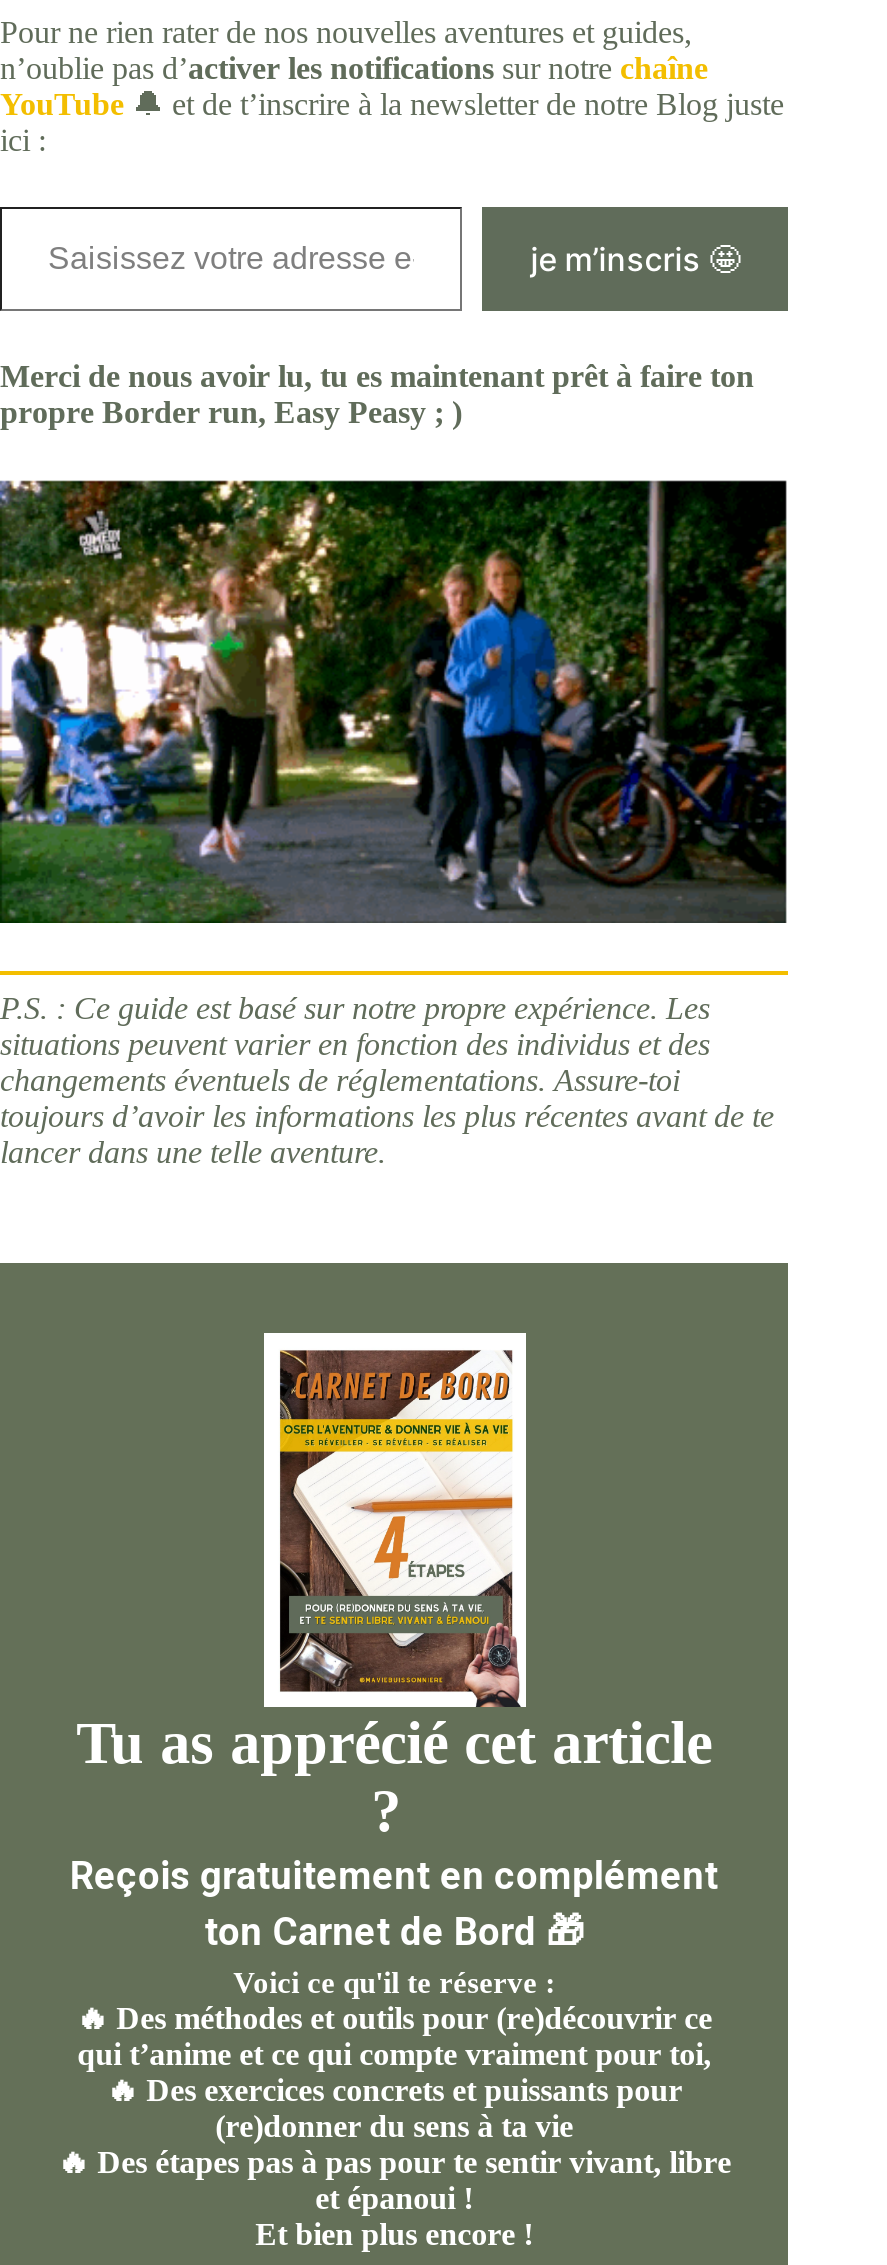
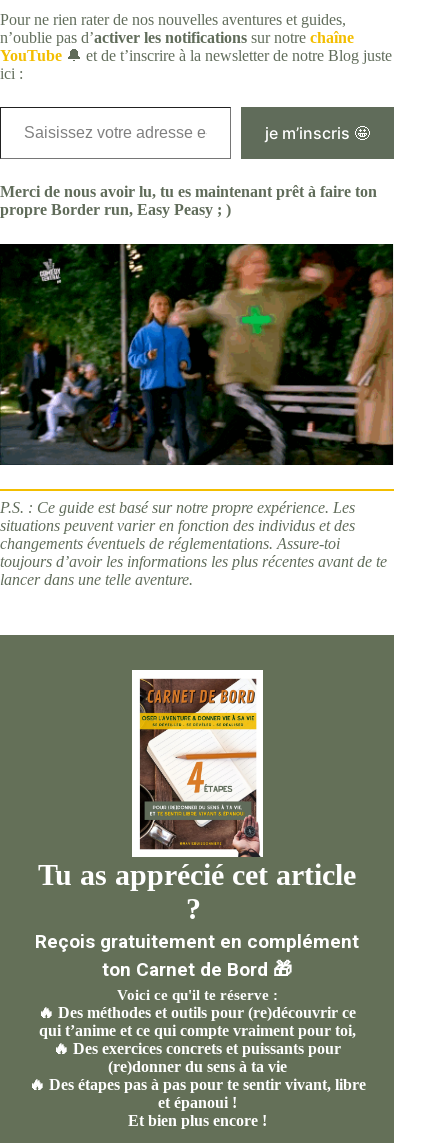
[6,479,788,923] [image] -> [3,243,394,465] [image]

